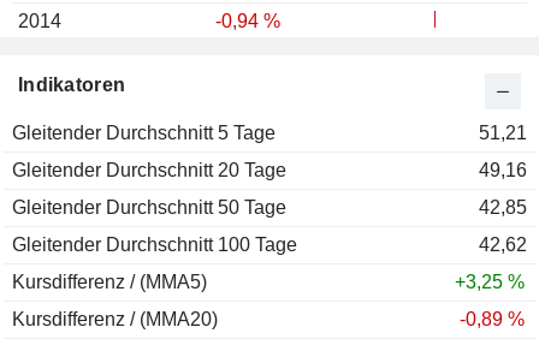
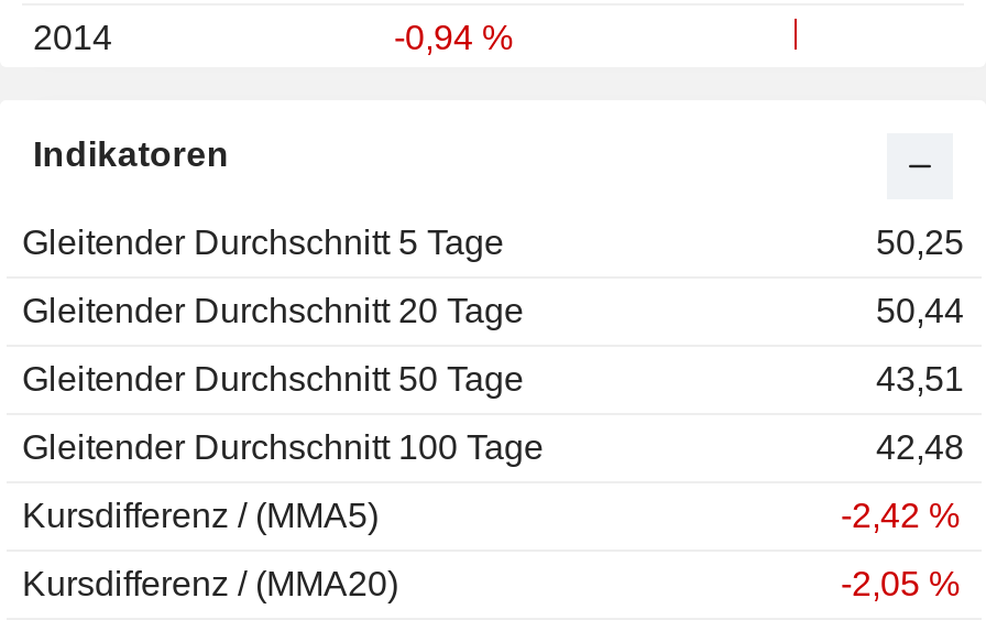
[479,123,527,143] 51,21 -> [876,224,964,261] 50,25
[479,160,527,181] 49,16 -> [876,292,964,330] 50,44
[479,197,527,218] 42,85 -> [876,361,964,398] 43,51
[479,235,527,255] 42,62 -> [876,429,964,466] 42,48
[455,272,525,292] +3,25 % -> [841,497,960,535] -2,42 %
[460,309,525,330] -0,89 % -> [841,565,960,603] -2,05 %

